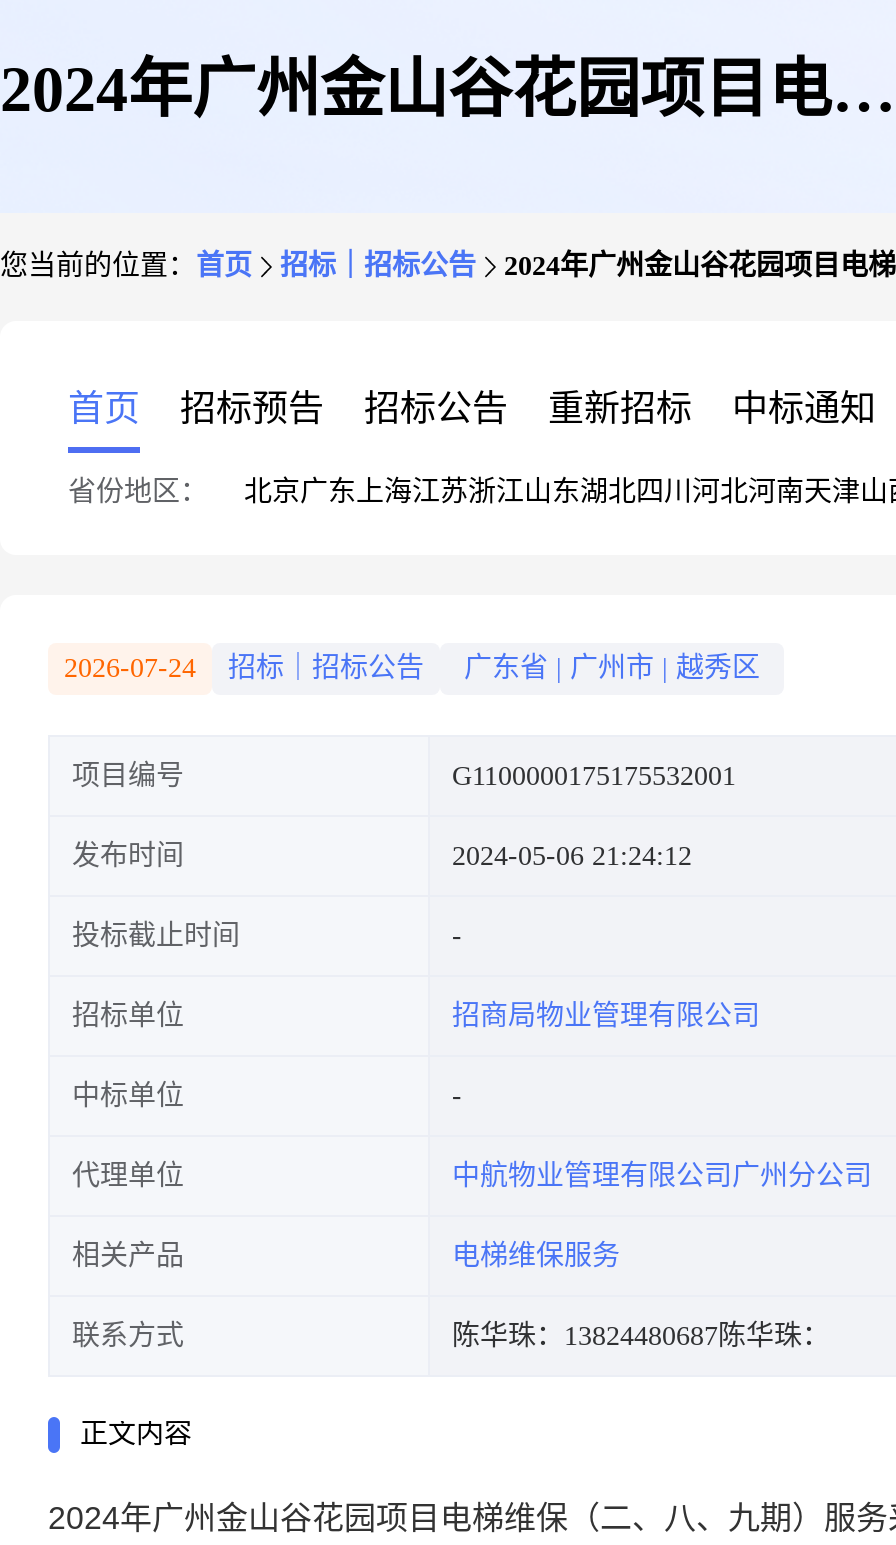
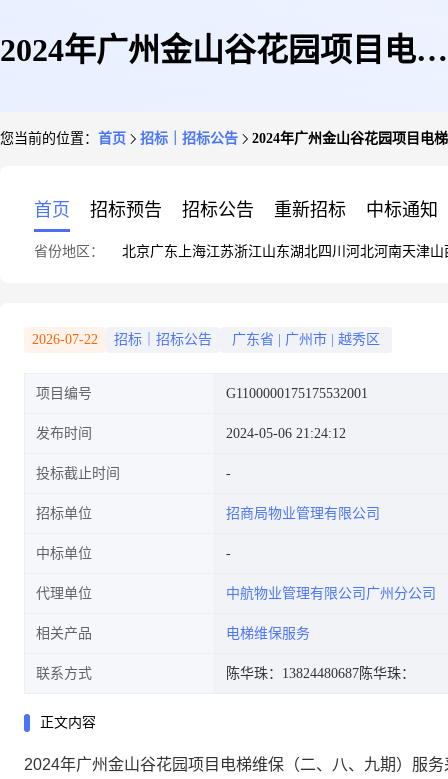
[64,653,196,683] 2026-07-24 -> [32,332,98,347] 2026-07-22

